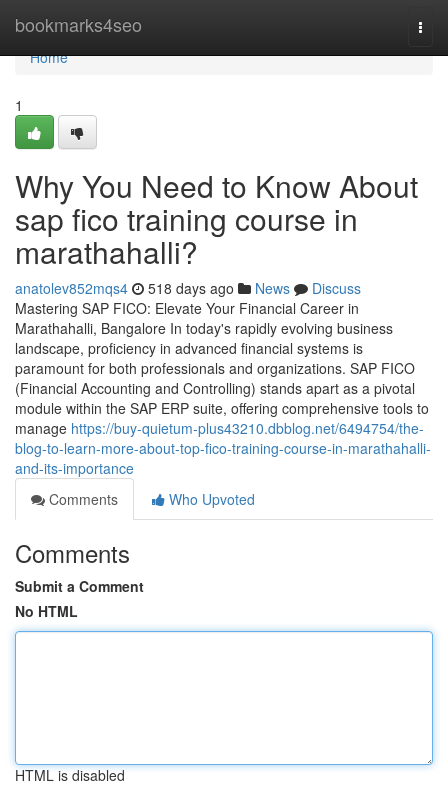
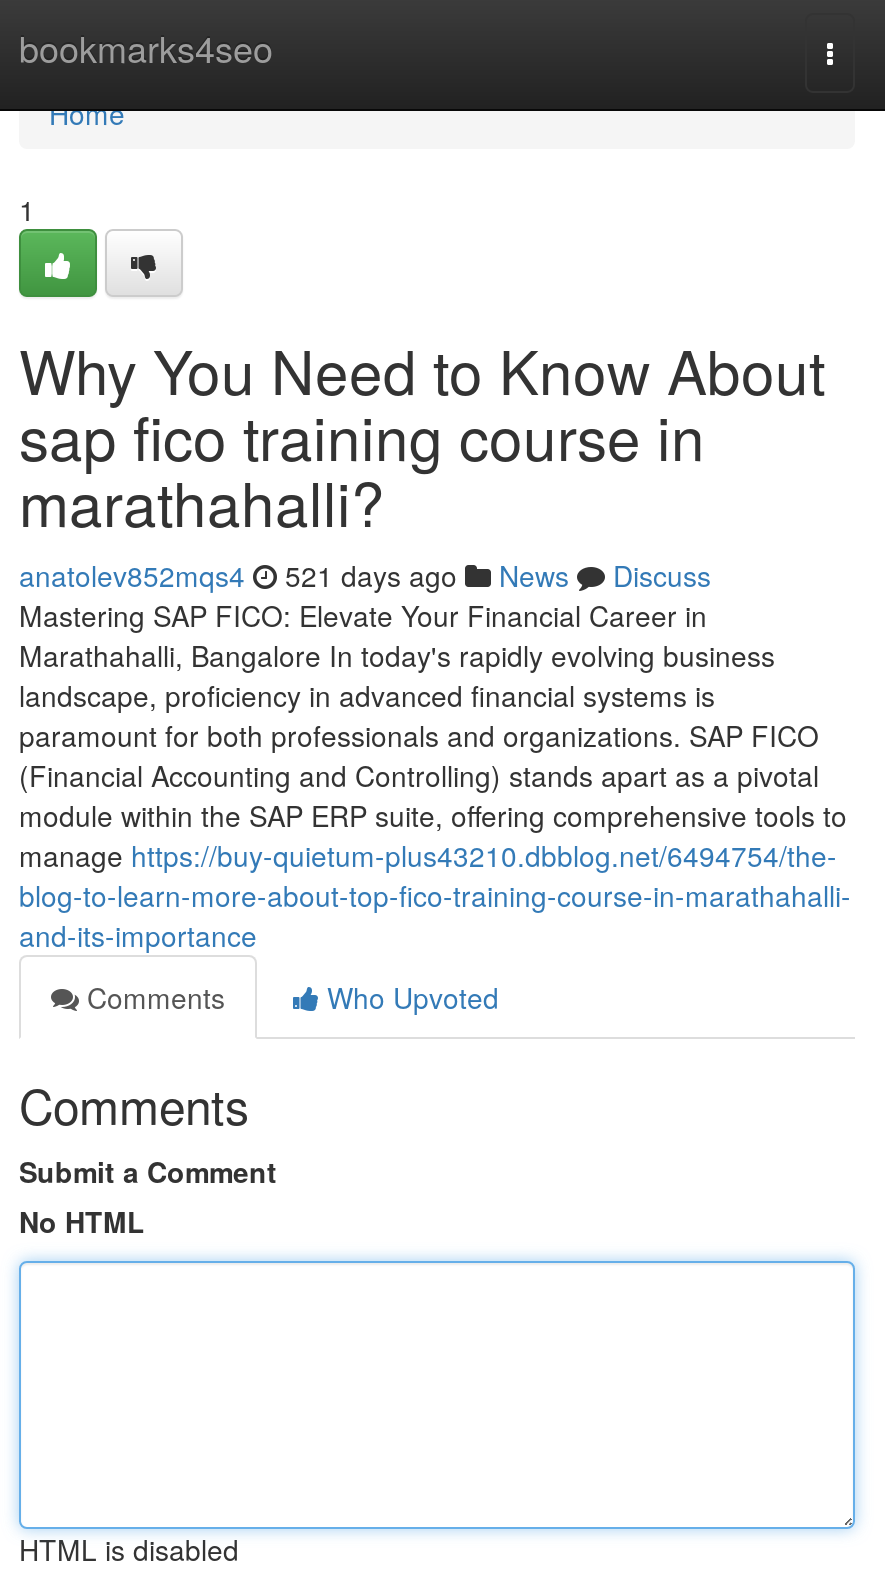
[15,278,361,298] anatolev852mqs4 518 days ago News Discuss -> [19,555,711,595] anatolev852mqs4 521 days ago News Discuss

